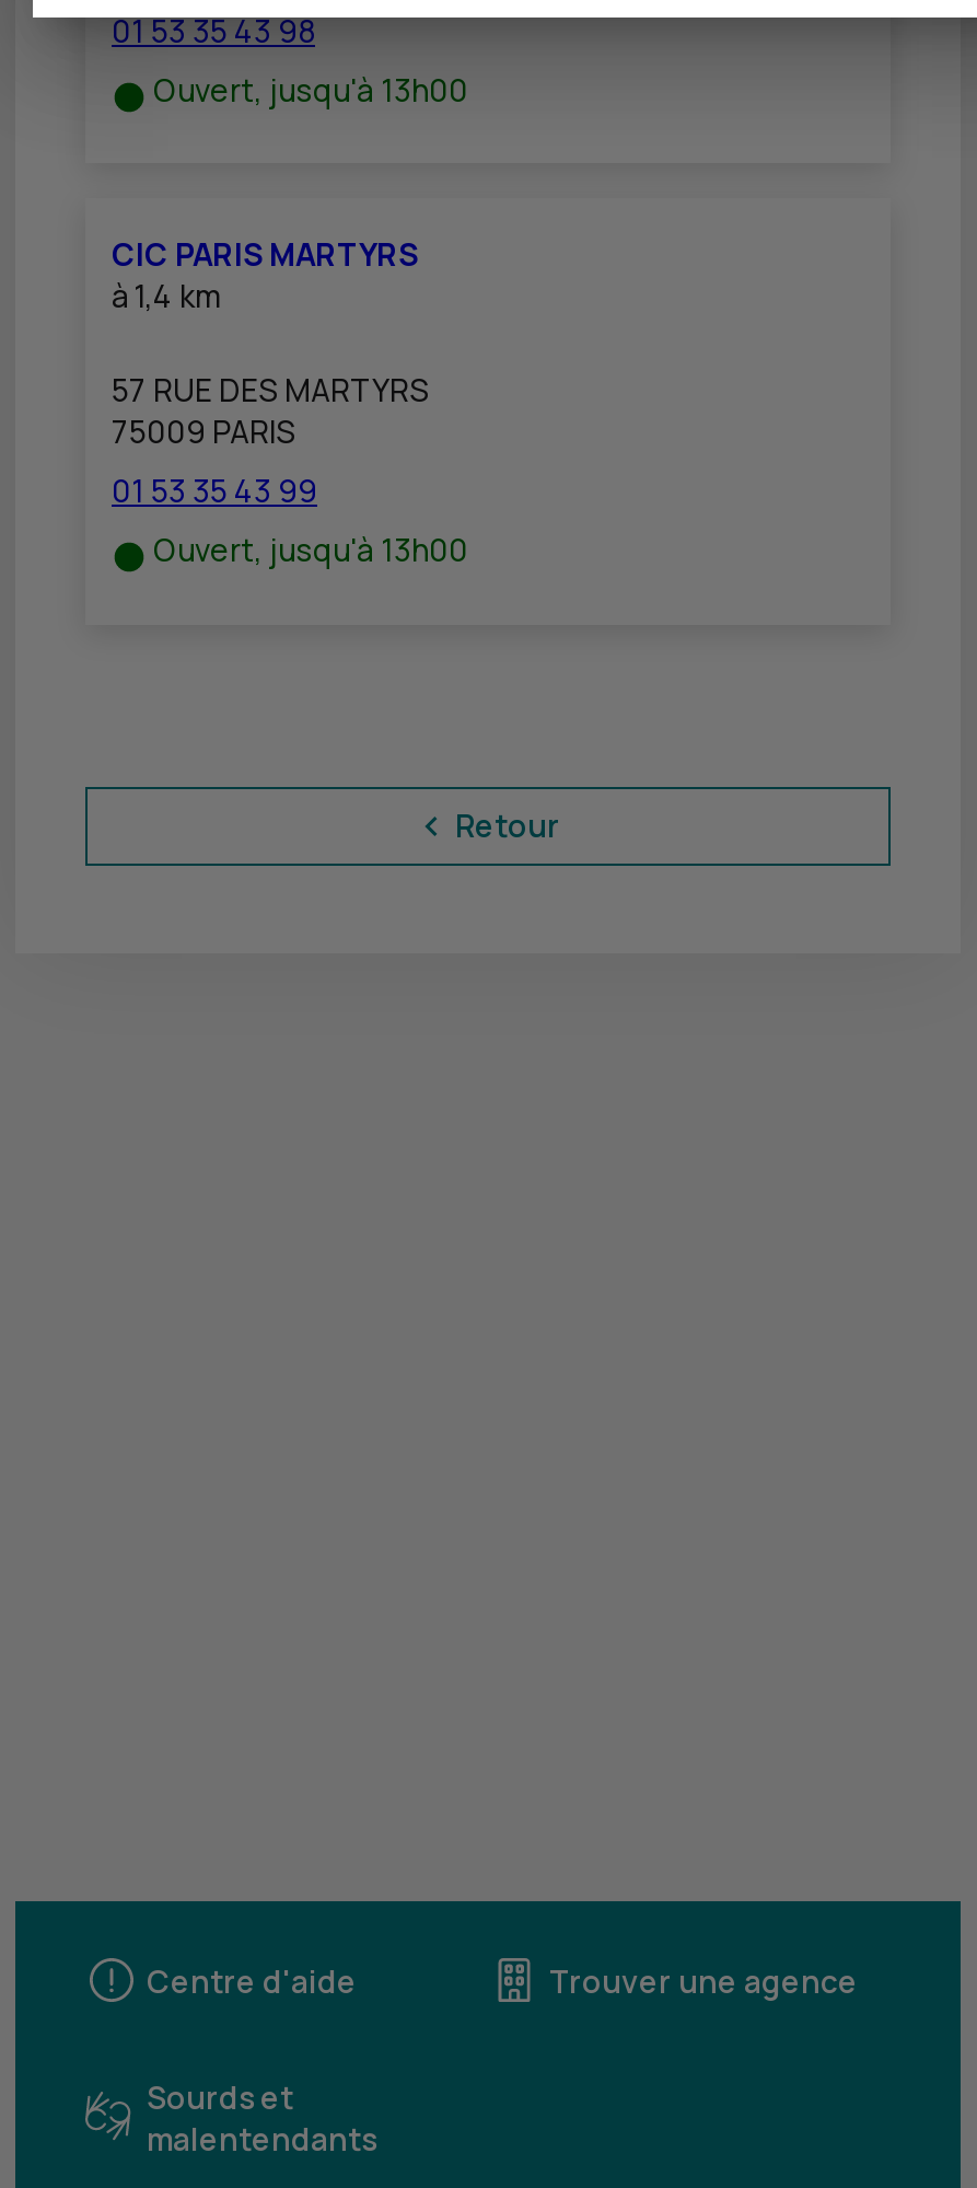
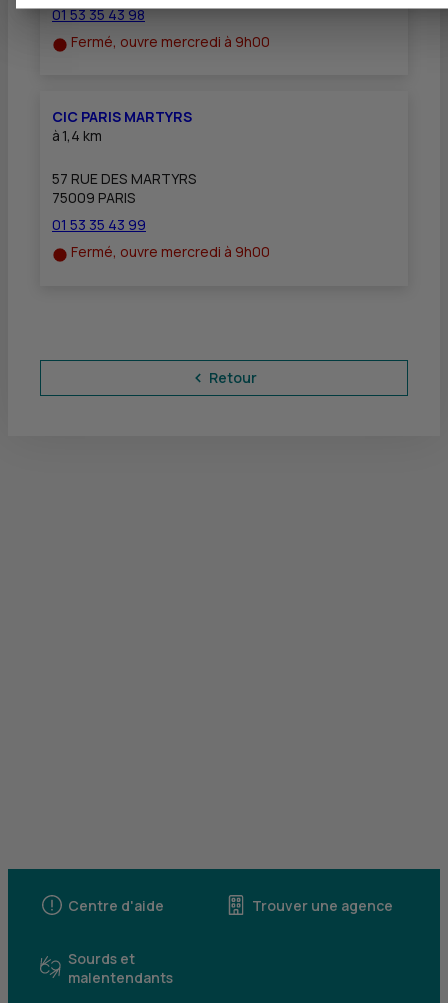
[153,69,468,111] Ouvert, jusqu'à 13h00 -> [71,32,270,51] Fermé, ouvre mercredi à 9h00
[153,530,468,571] Ouvert, jusqu'à 13h00 -> [71,242,270,261] Fermé, ouvre mercredi à 9h00

